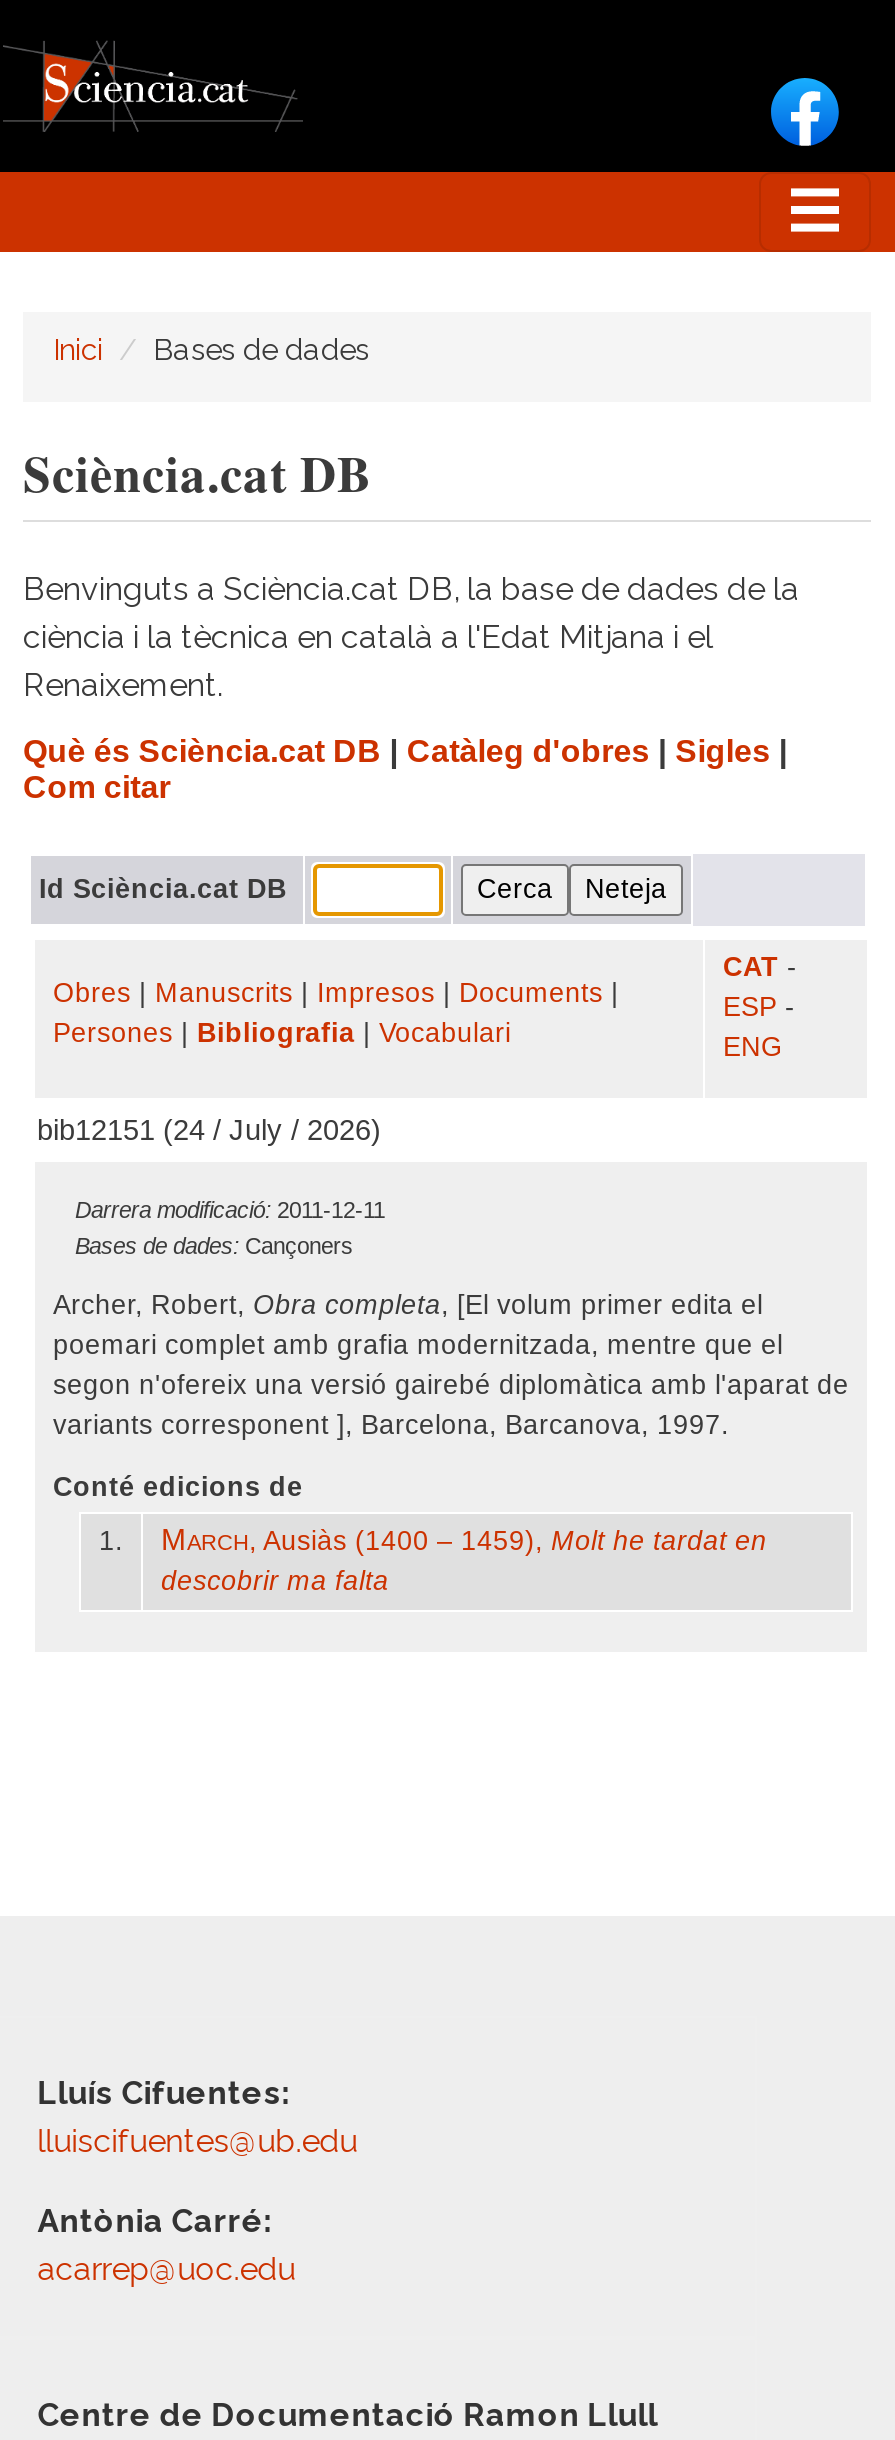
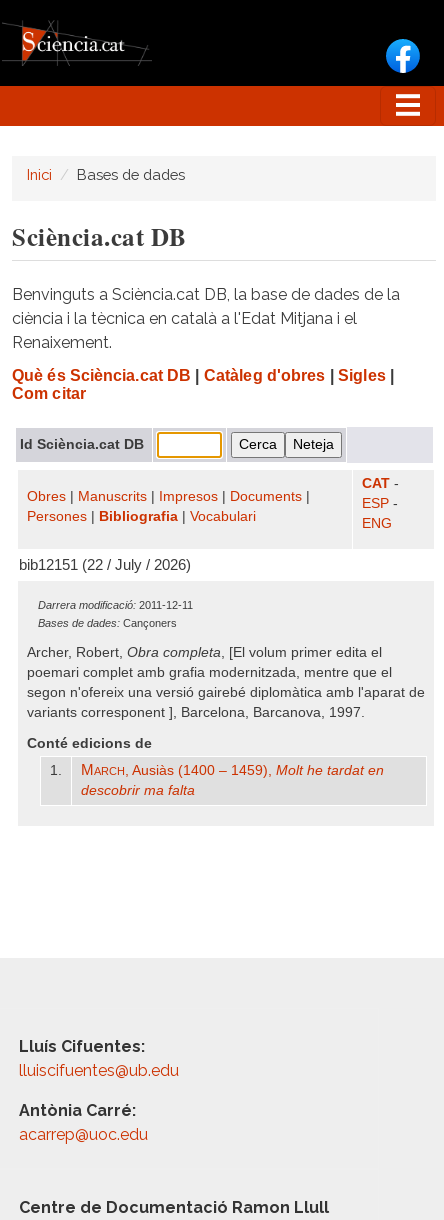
[37,1114,381,1146] bib12151 (24 / July / 2026) -> [19,557,191,573] bib12151 (22 / July / 2026)

